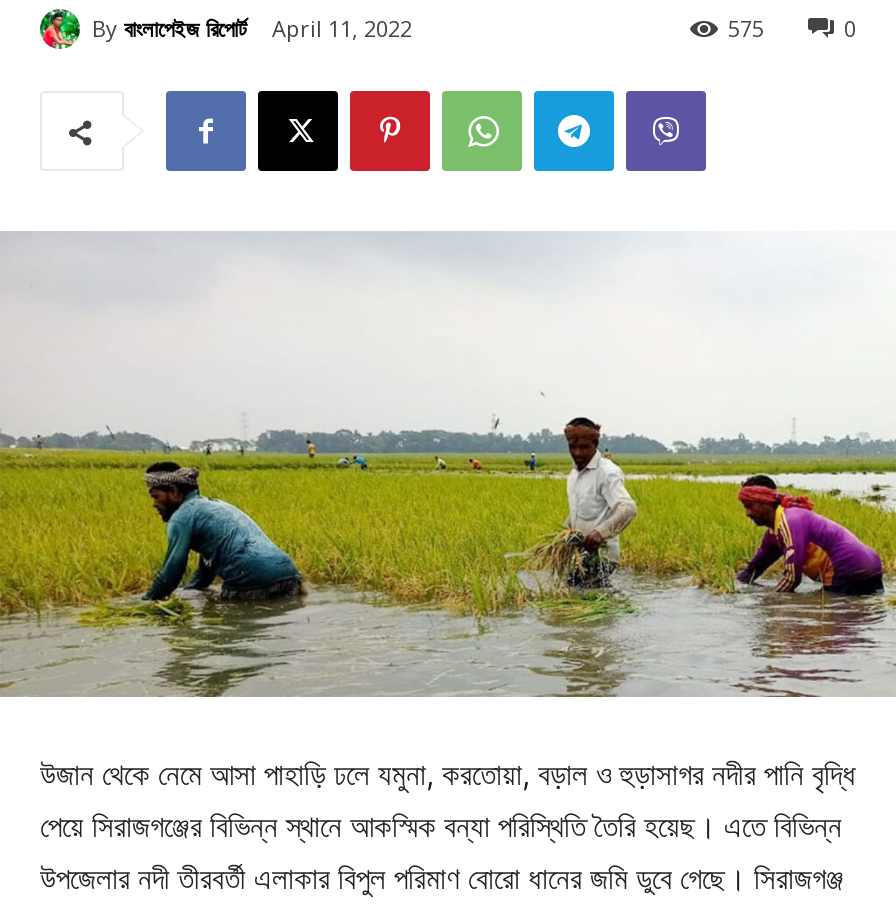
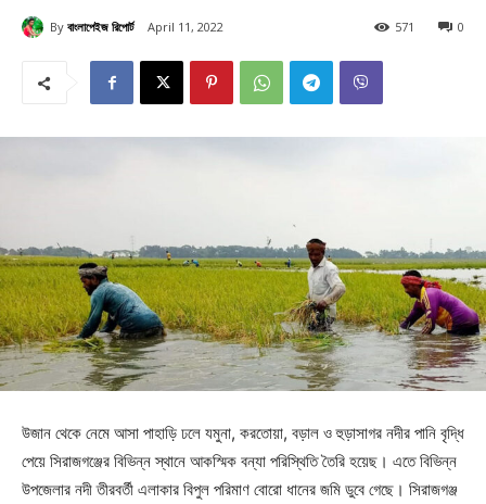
[728,13,764,43] 575 -> [395,19,414,35] 571

